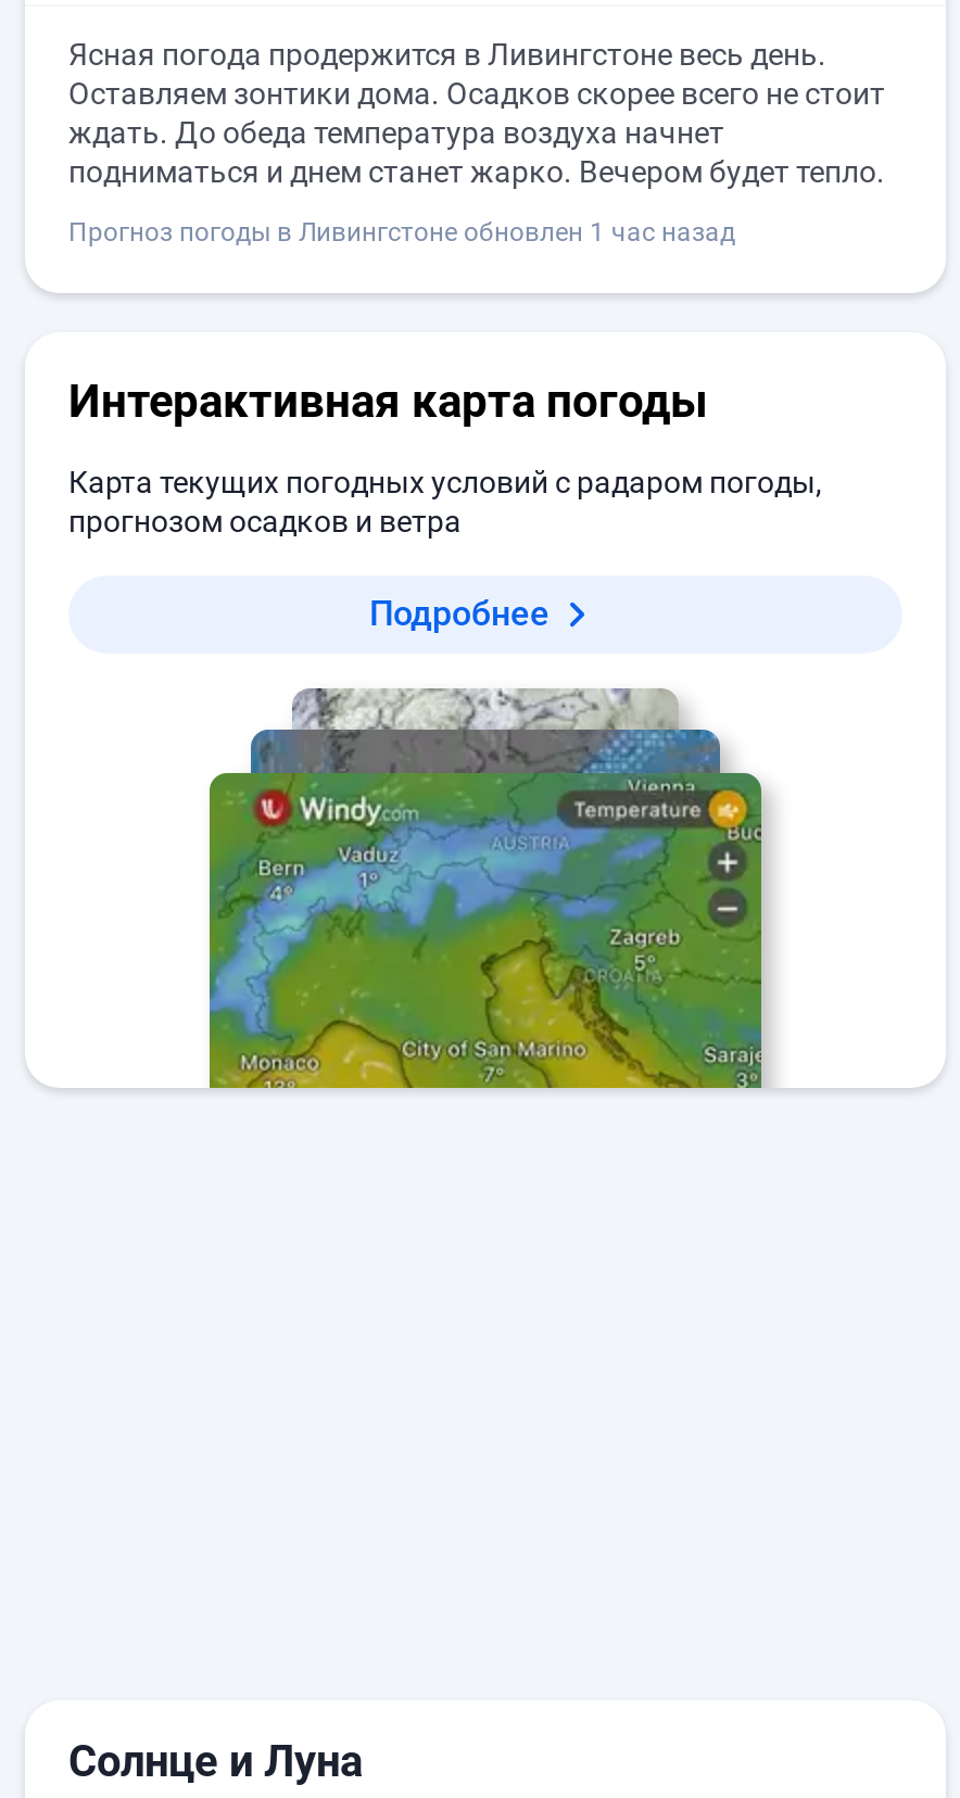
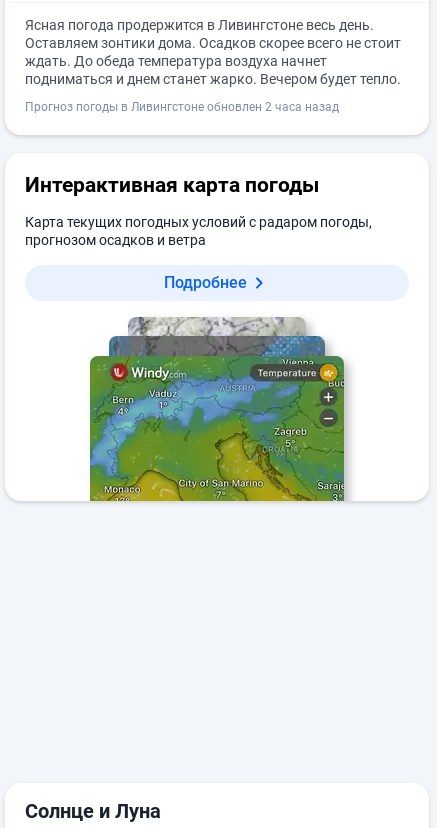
[68,217,735,248] Прогноз погоды в Ливингстоне обновлен 1 час назад -> [25,100,339,114] Прогноз погоды в Ливингстоне обновлен 2 часа назад

